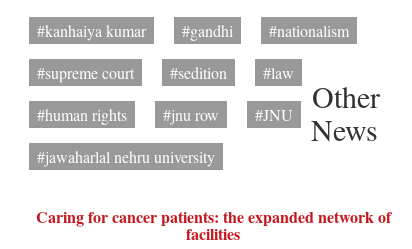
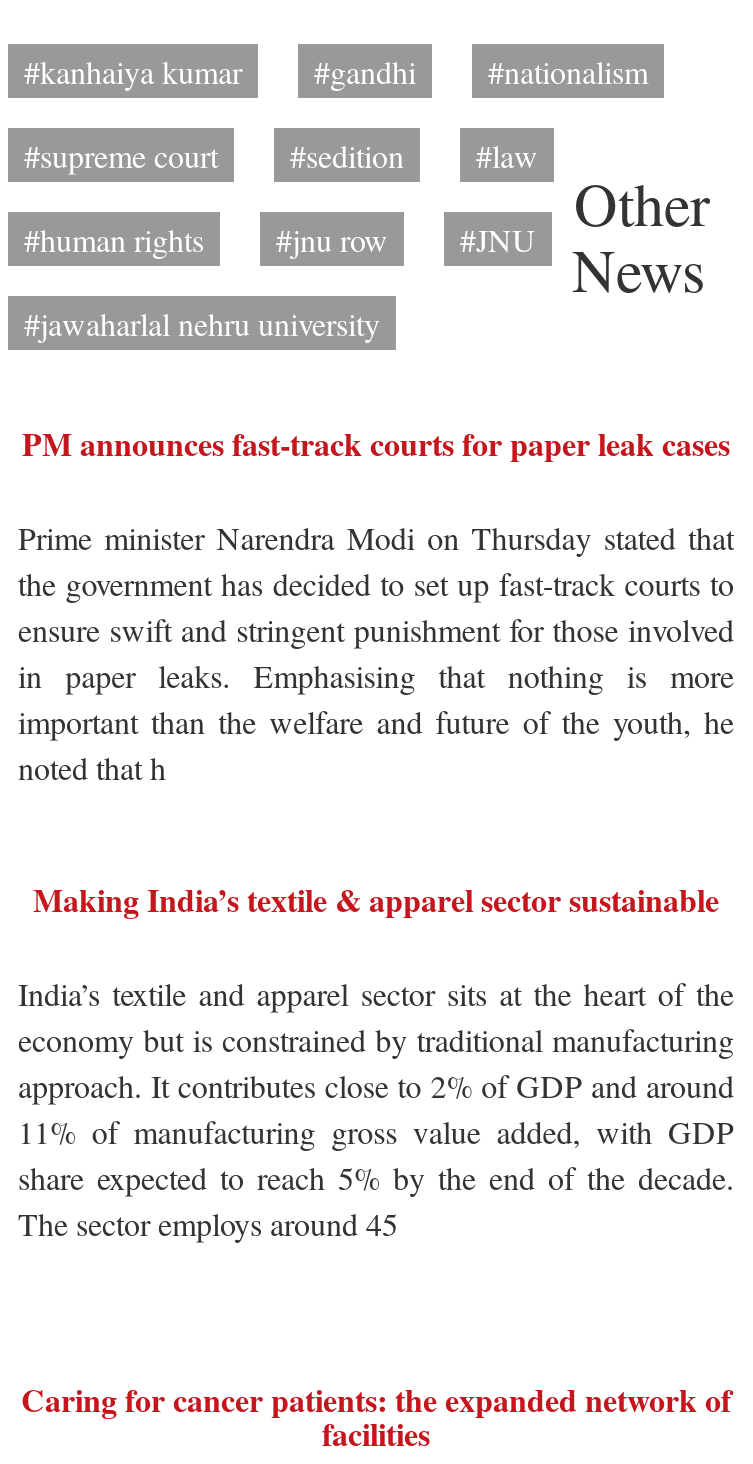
none -> [18,419,734,1243] PM announces fast-track courts for paper leak cases | Prime minister Narendra Modi on Thursday stated that | the government has decided to set up fast-track courts to | ensure swift and stringent punishment for those involved | in paper leaks. Emphasising that nothing is more | important than the welfare and future of the youth, he | noted that h | Making India’s textile & apparel sector sustainable | India’s textile and apparel sector sits at the heart of the | economy but is constrained by traditional manufacturing | approach. It contributes close to 2% of GDP and around | 11% of manufacturing gross value added, with GDP | share expected to reach 5% by the end of the decade. | The sector employs around 45

